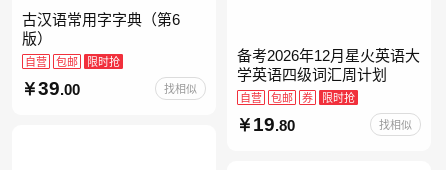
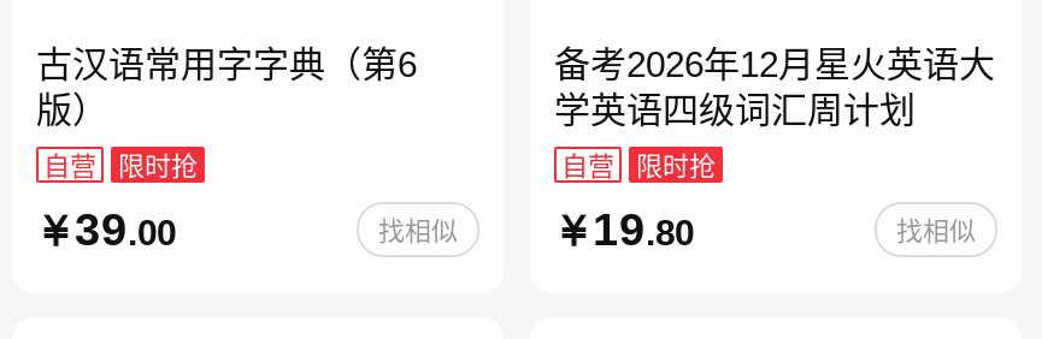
[56,56,78,67] 包邮 -> none
[271,92,313,103] 包邮 | 券 -> none

